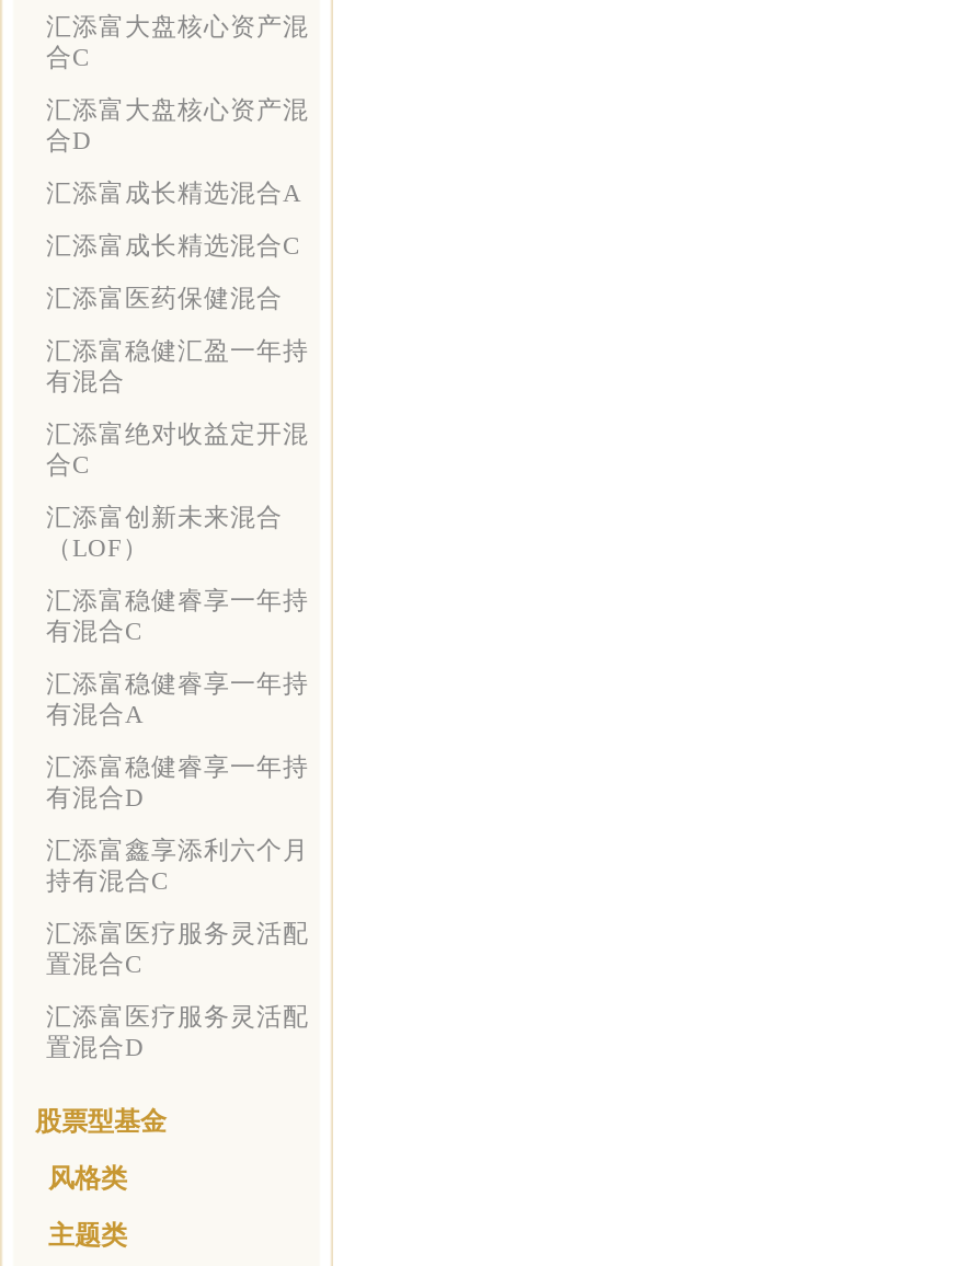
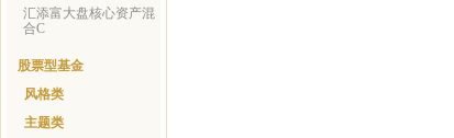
[46,96,309,1060] 汇添富大盘核心资产混 | 合D | 汇添富成长精选混合A | 汇添富成长精选混合C | 汇添富医药保健混合 | 汇添富稳健汇盈一年持 | 有混合 | 汇添富绝对收益定开混 | 合C | 汇添富创新未来混合 | （LOF） | 汇添富稳健睿享一年持 | 有混合C | 汇添富稳健睿享一年持 | 有混合A | 汇添富稳健睿享一年持 | 有混合D | 汇添富鑫享添利六个月 | 持有混合C | 汇添富医疗服务灵活配 | 置混合C | 汇添富医疗服务灵活配 | 置混合D -> none

